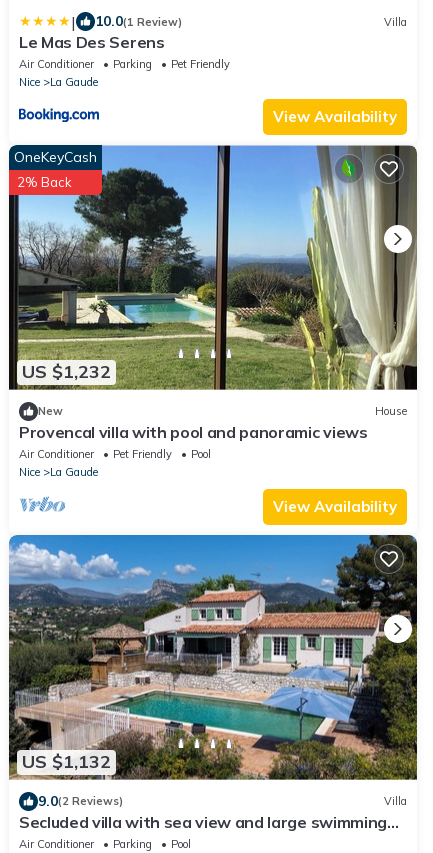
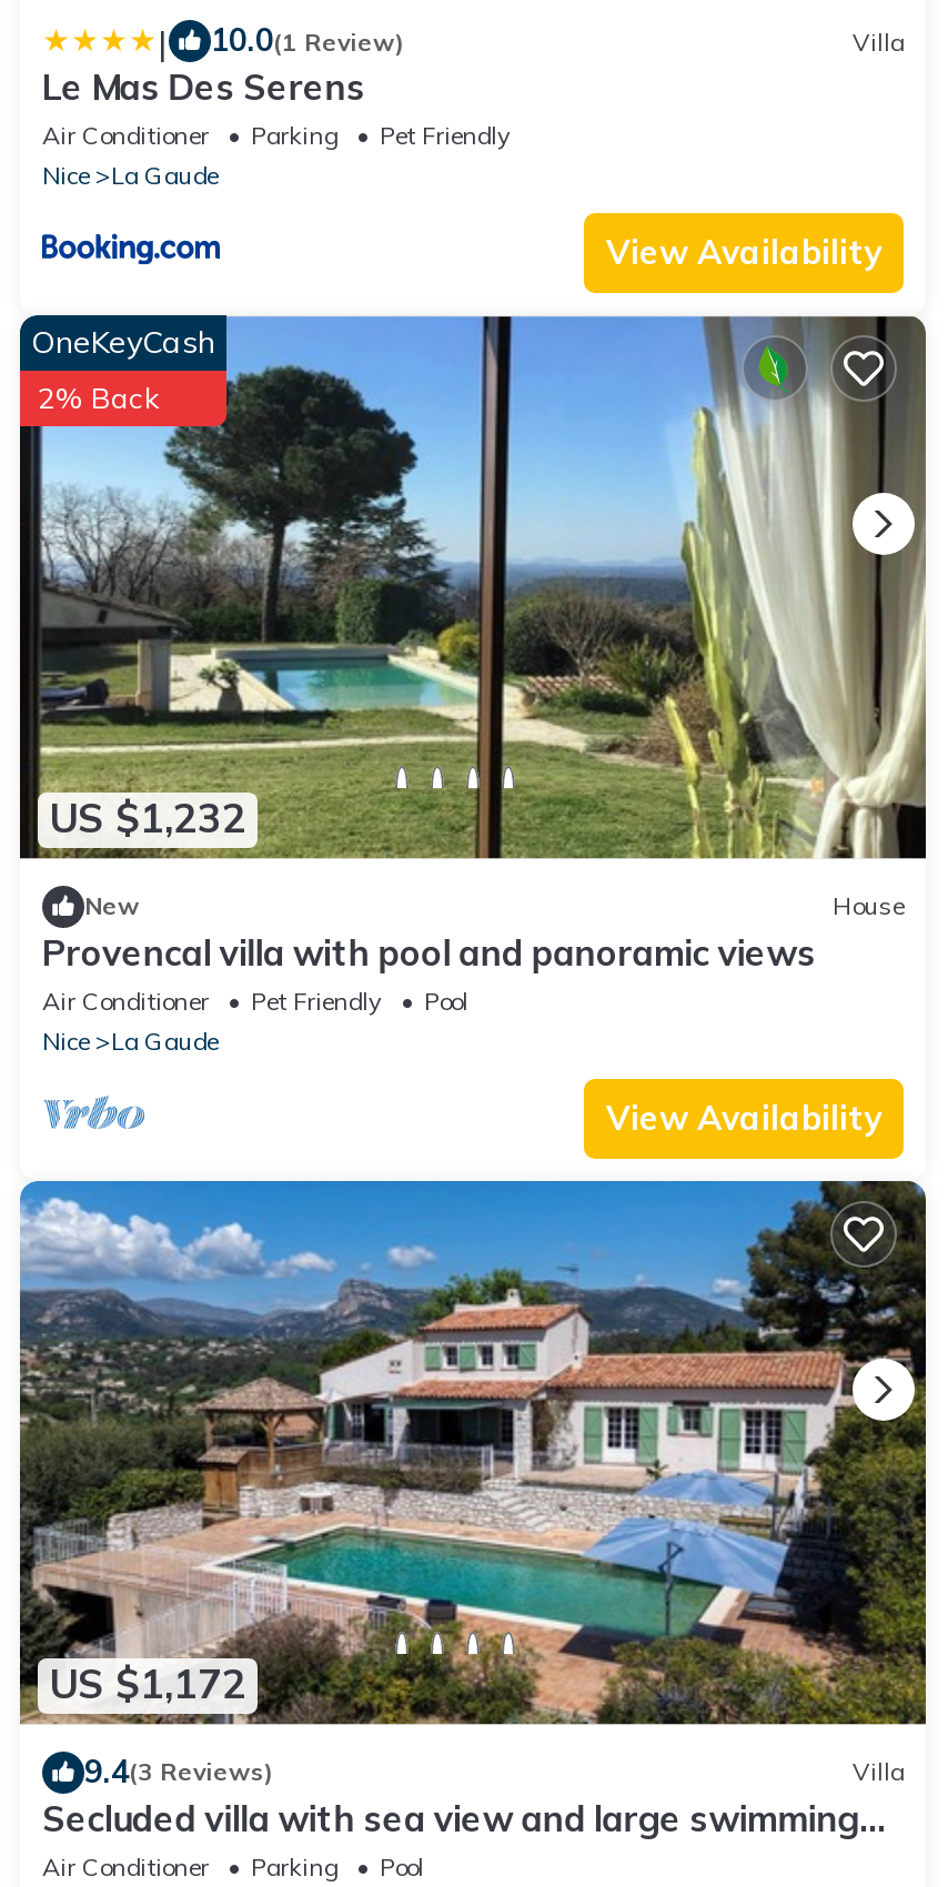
[22,750,111,773] US $1,132 -> [49,1659,246,1710] US $1,172
[38,792,123,810] 9.0(2 Reviews) -> [84,1751,273,1791] 9.4(3 Reviews)

